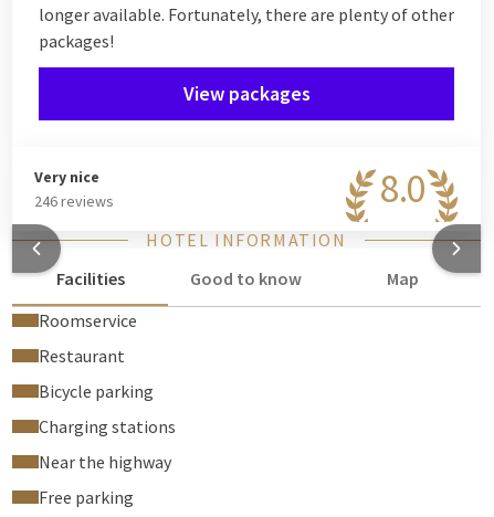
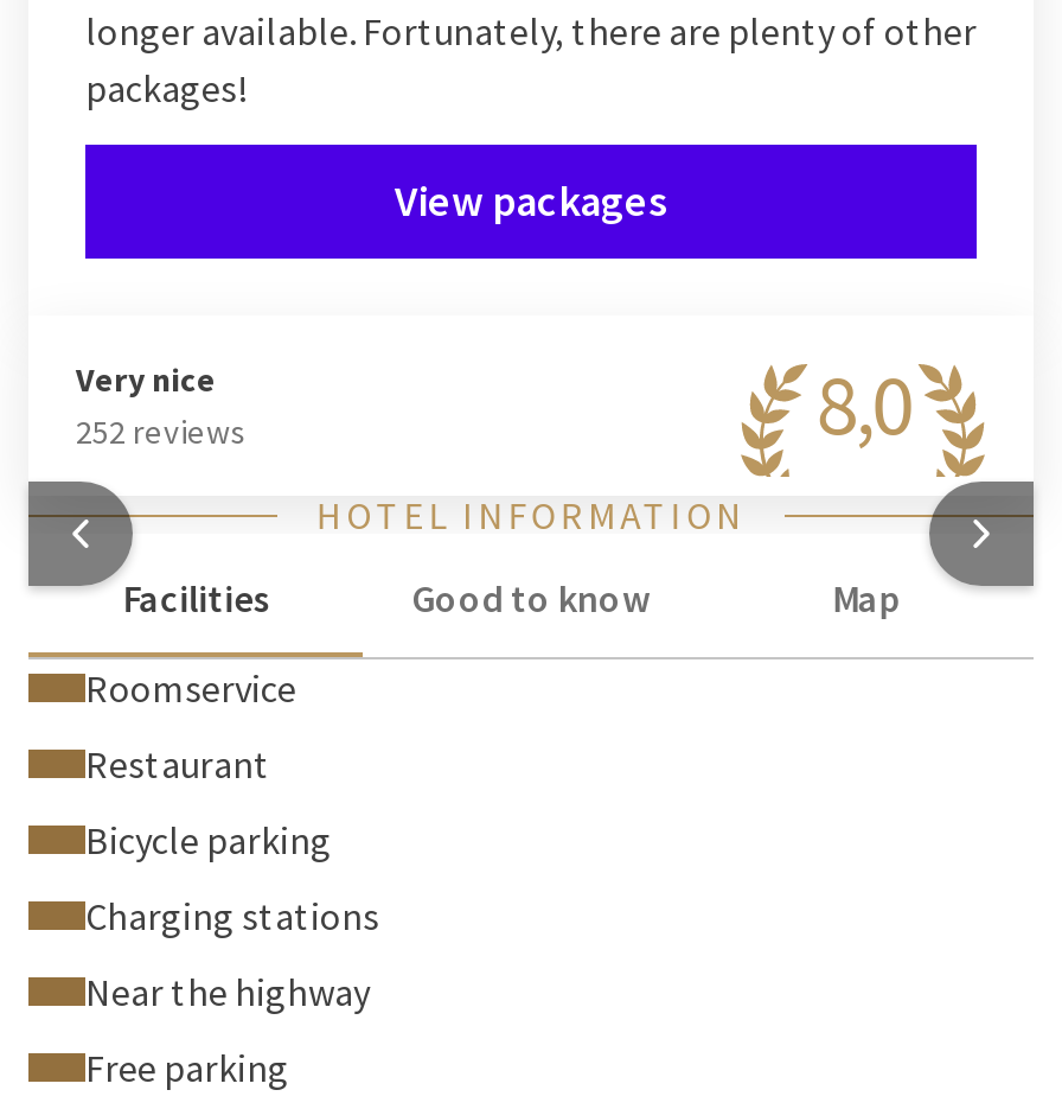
[381,163,423,213] 8.0 -> [816,351,910,458] 8,0
[34,191,114,211] 246 reviews -> [76,410,247,453] 252 reviews

